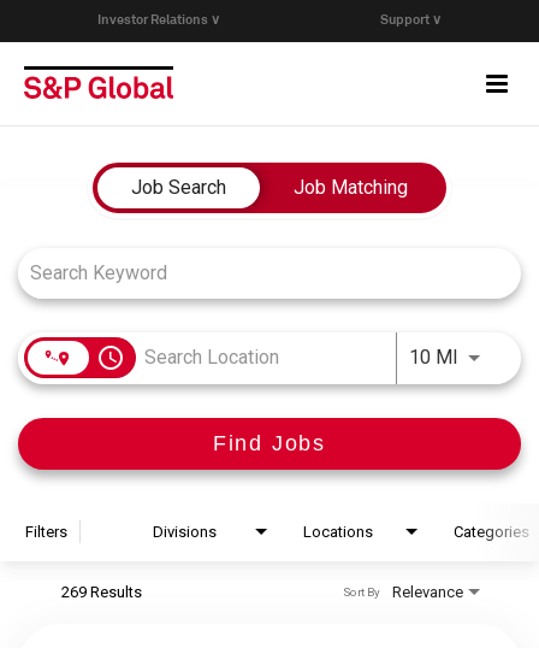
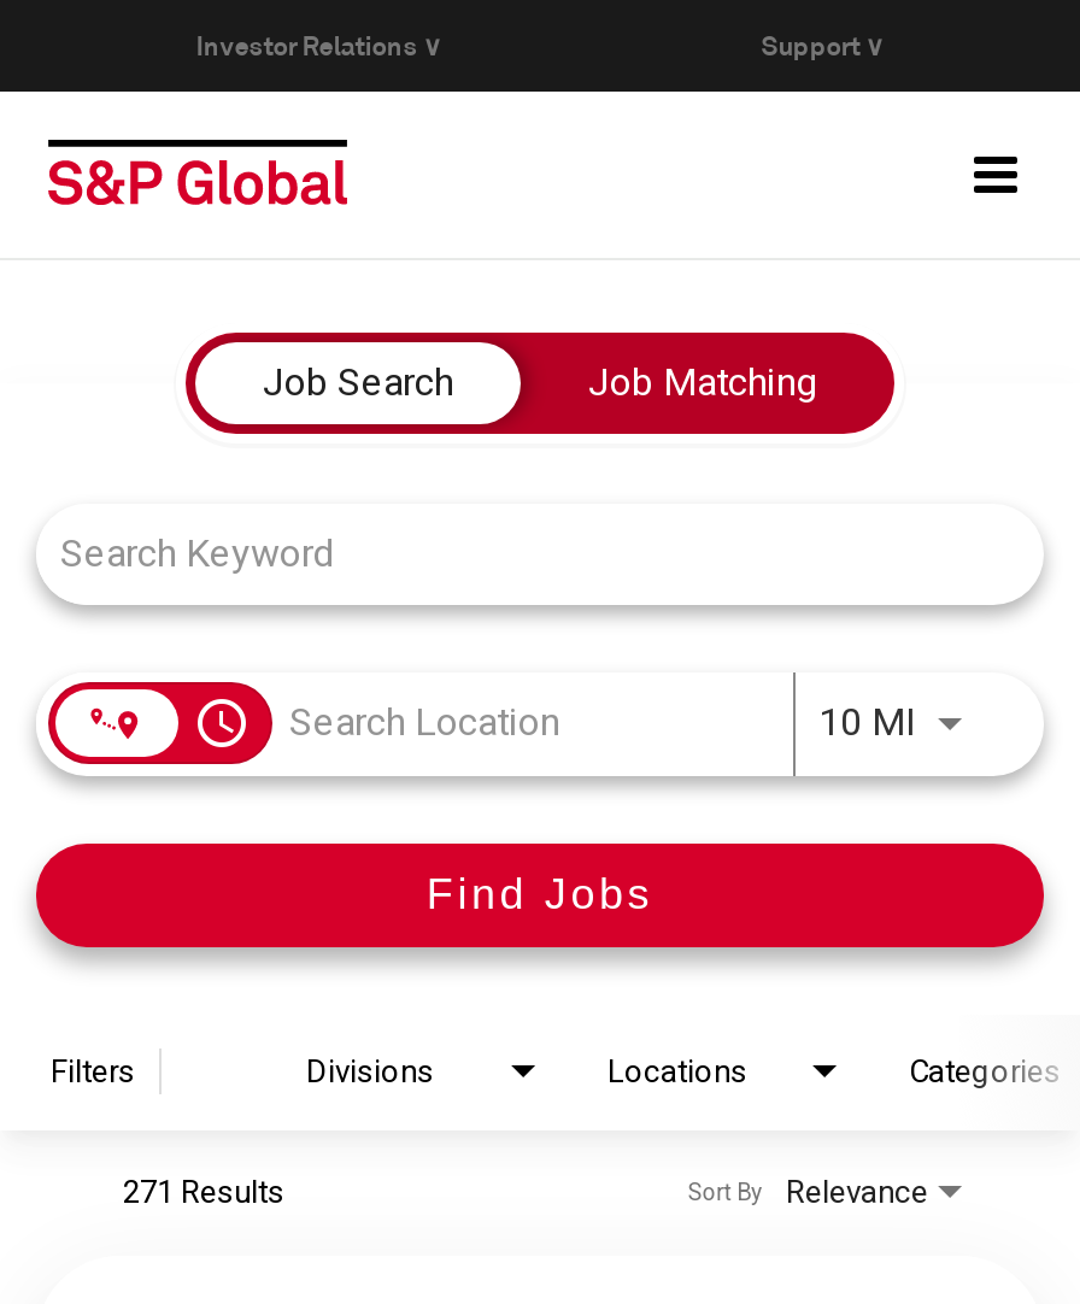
[61,583,142,601] 269 Results -> [123,1173,284,1209] 271 Results

